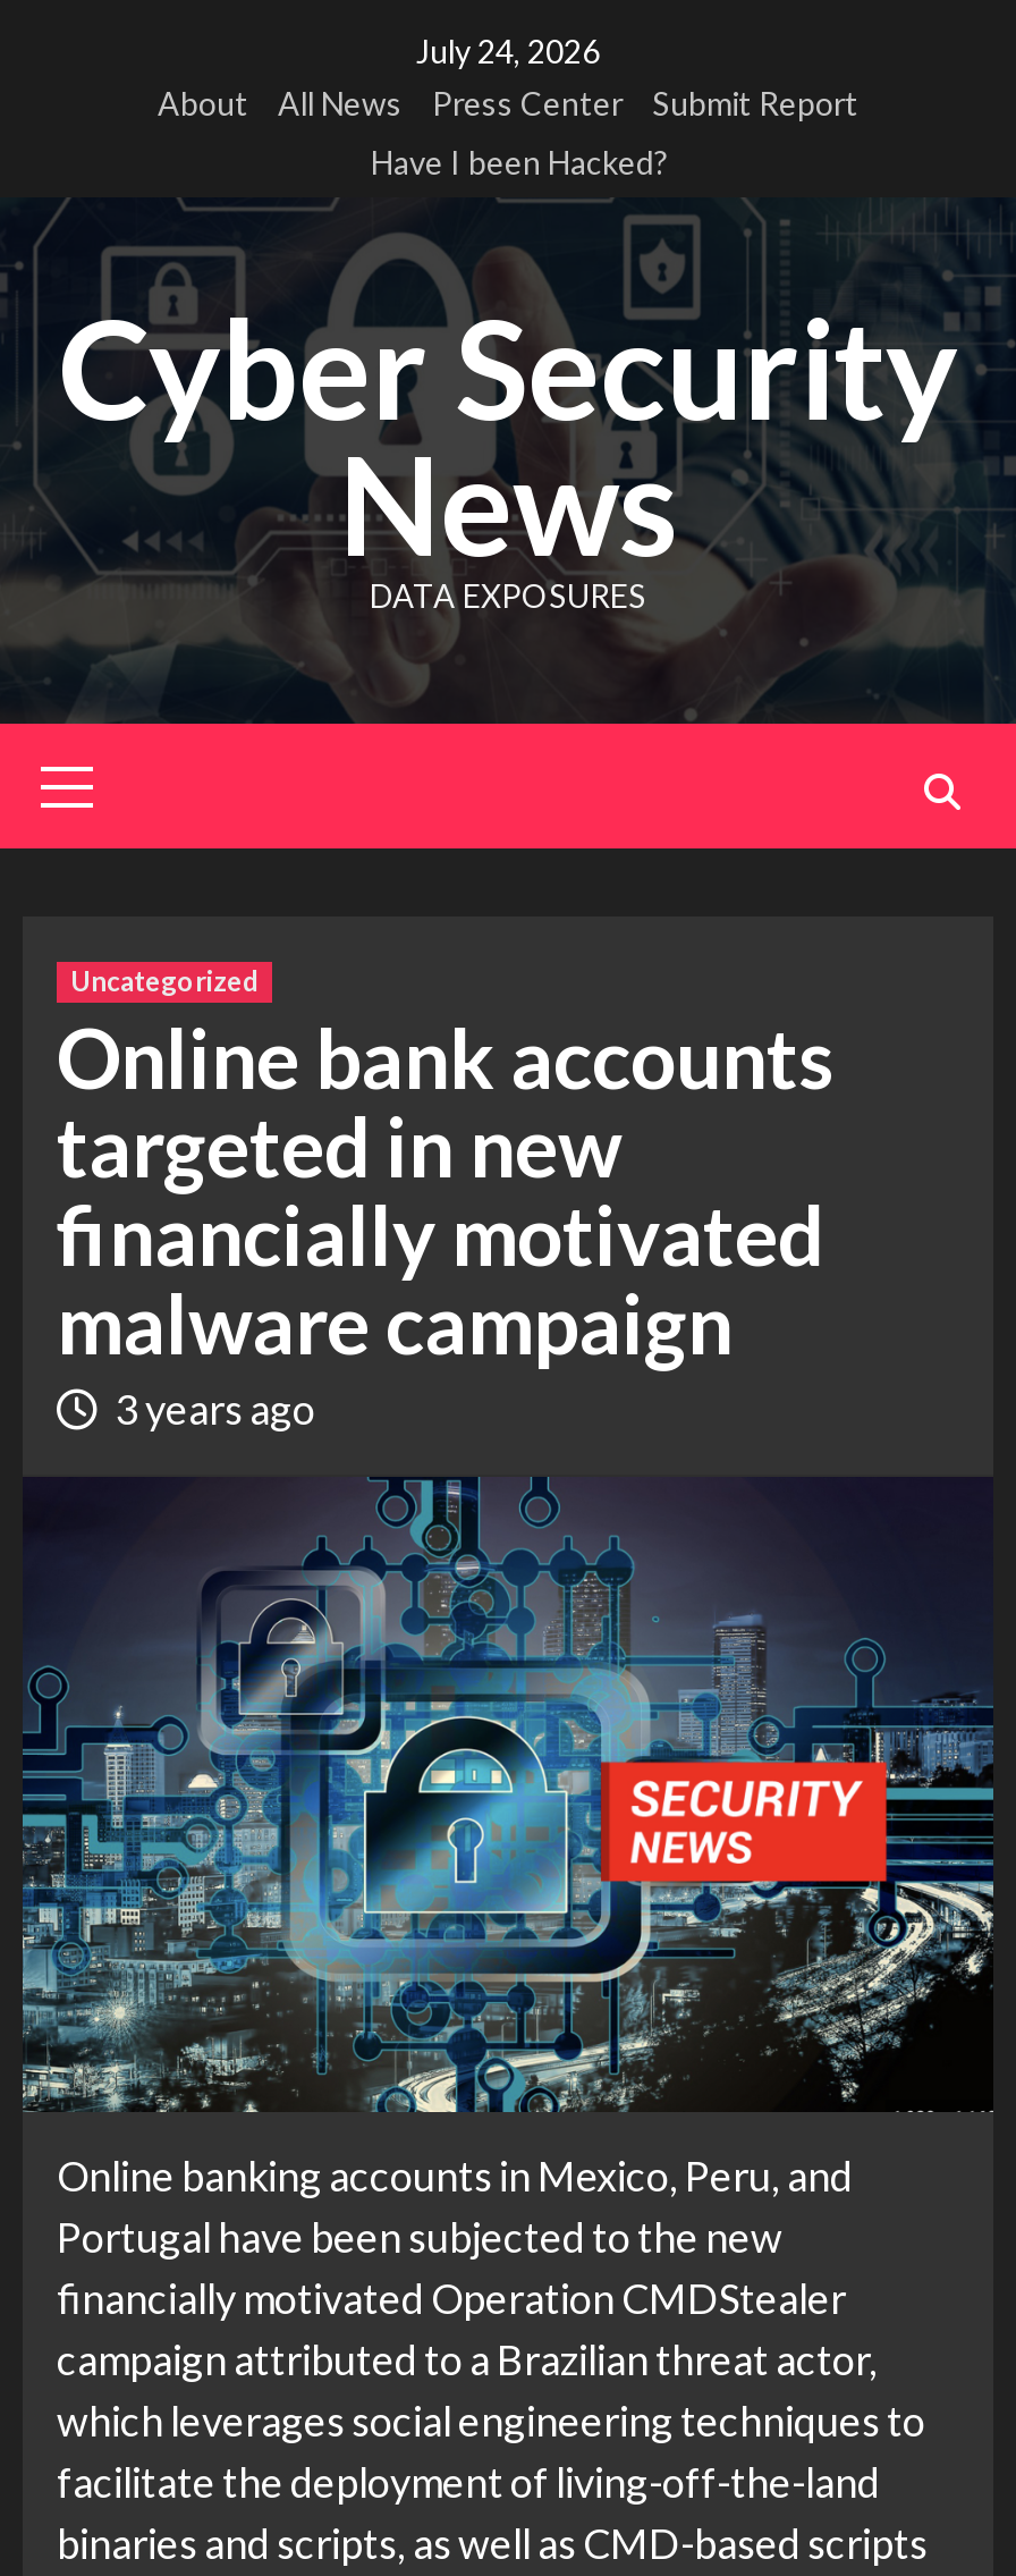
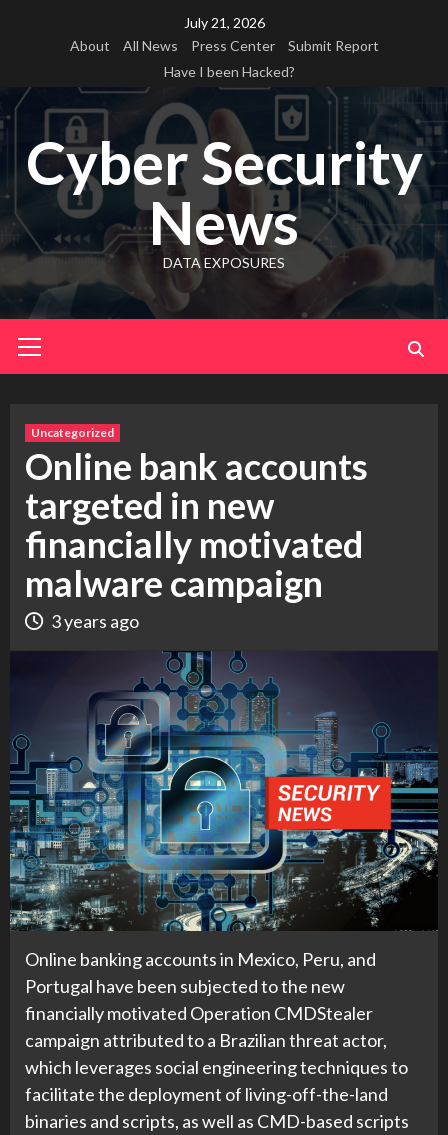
[416,32,600,70] July 24, 2026 -> [183,14,264,31] July 21, 2026

